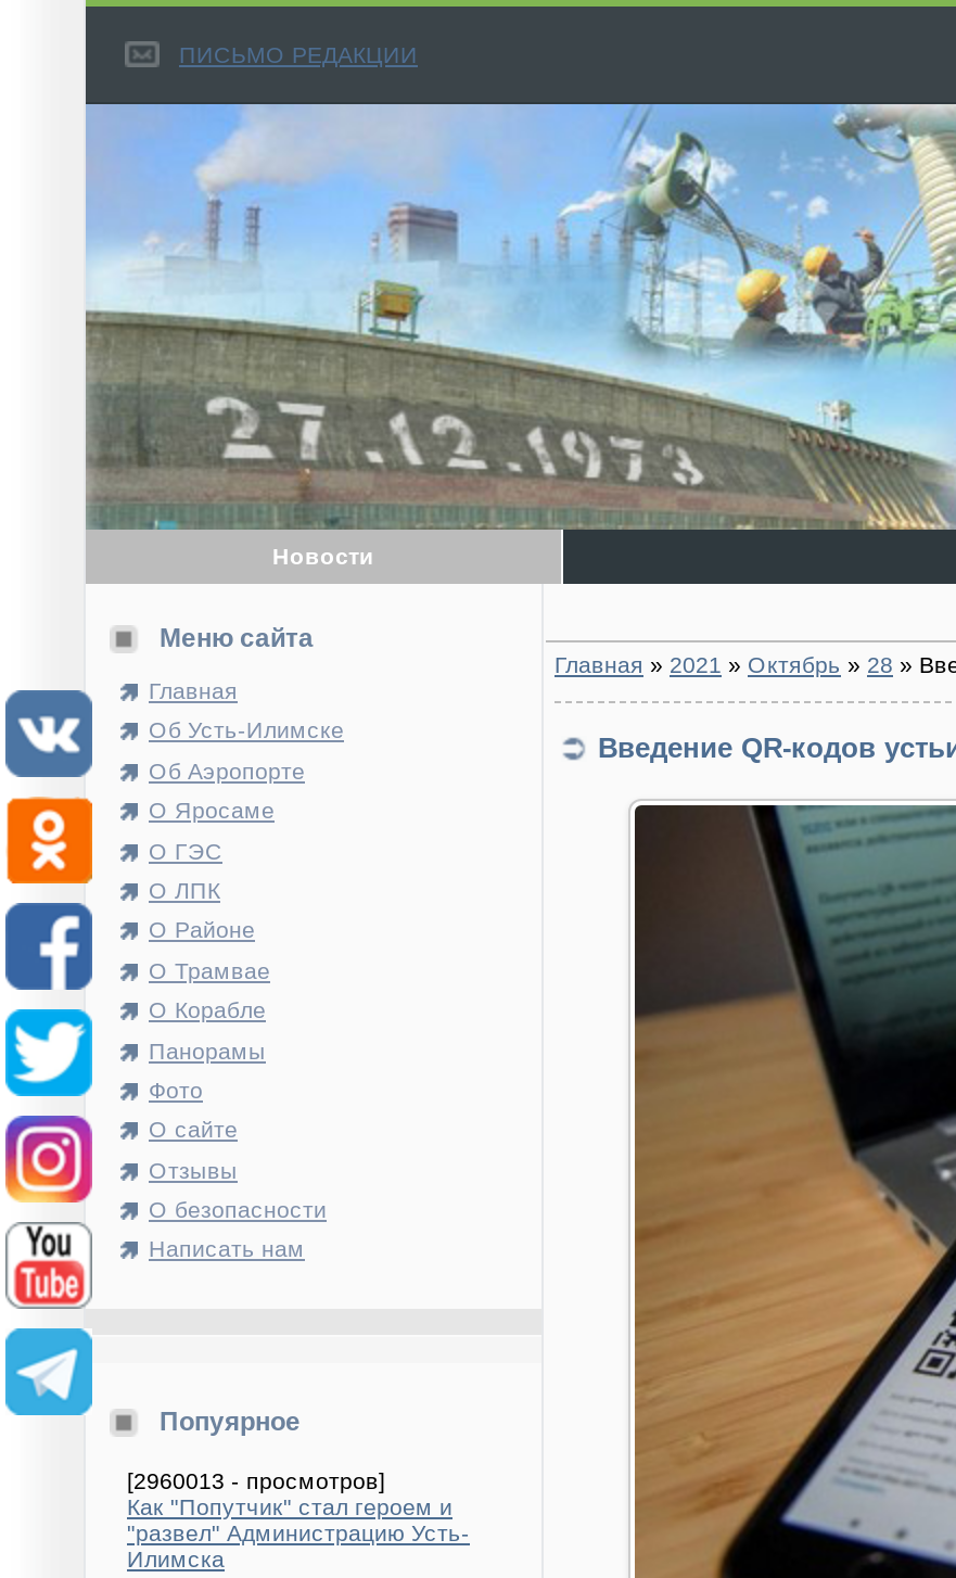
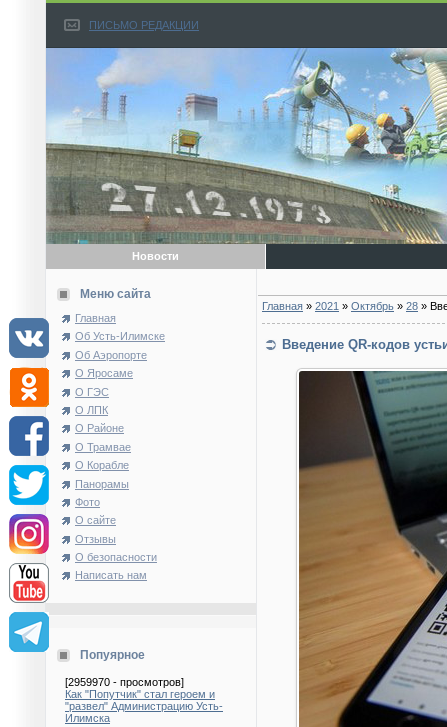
[127,1467,385,1493] [2960013 - просмотров] -> [65,676,184,688] [2959970 - просмотров]

